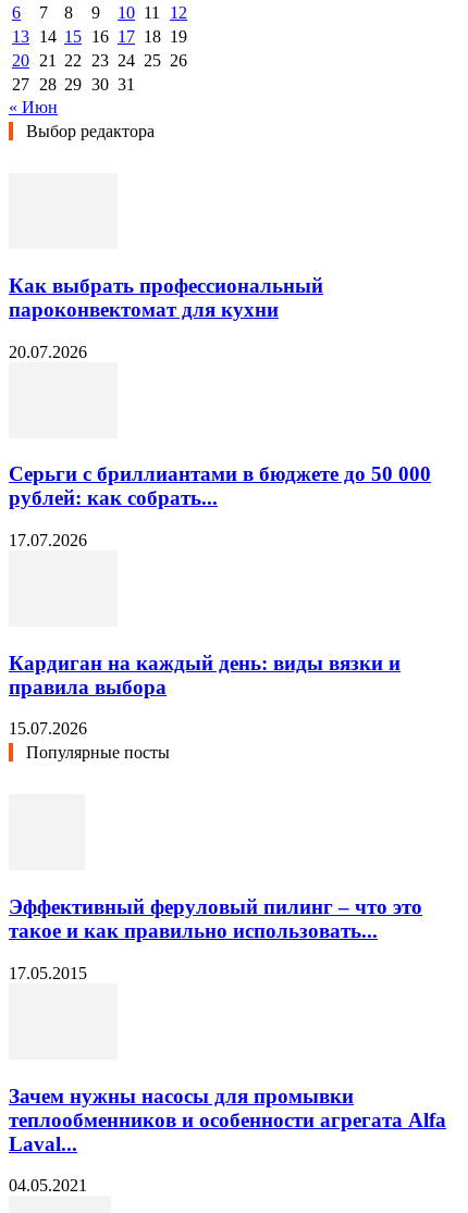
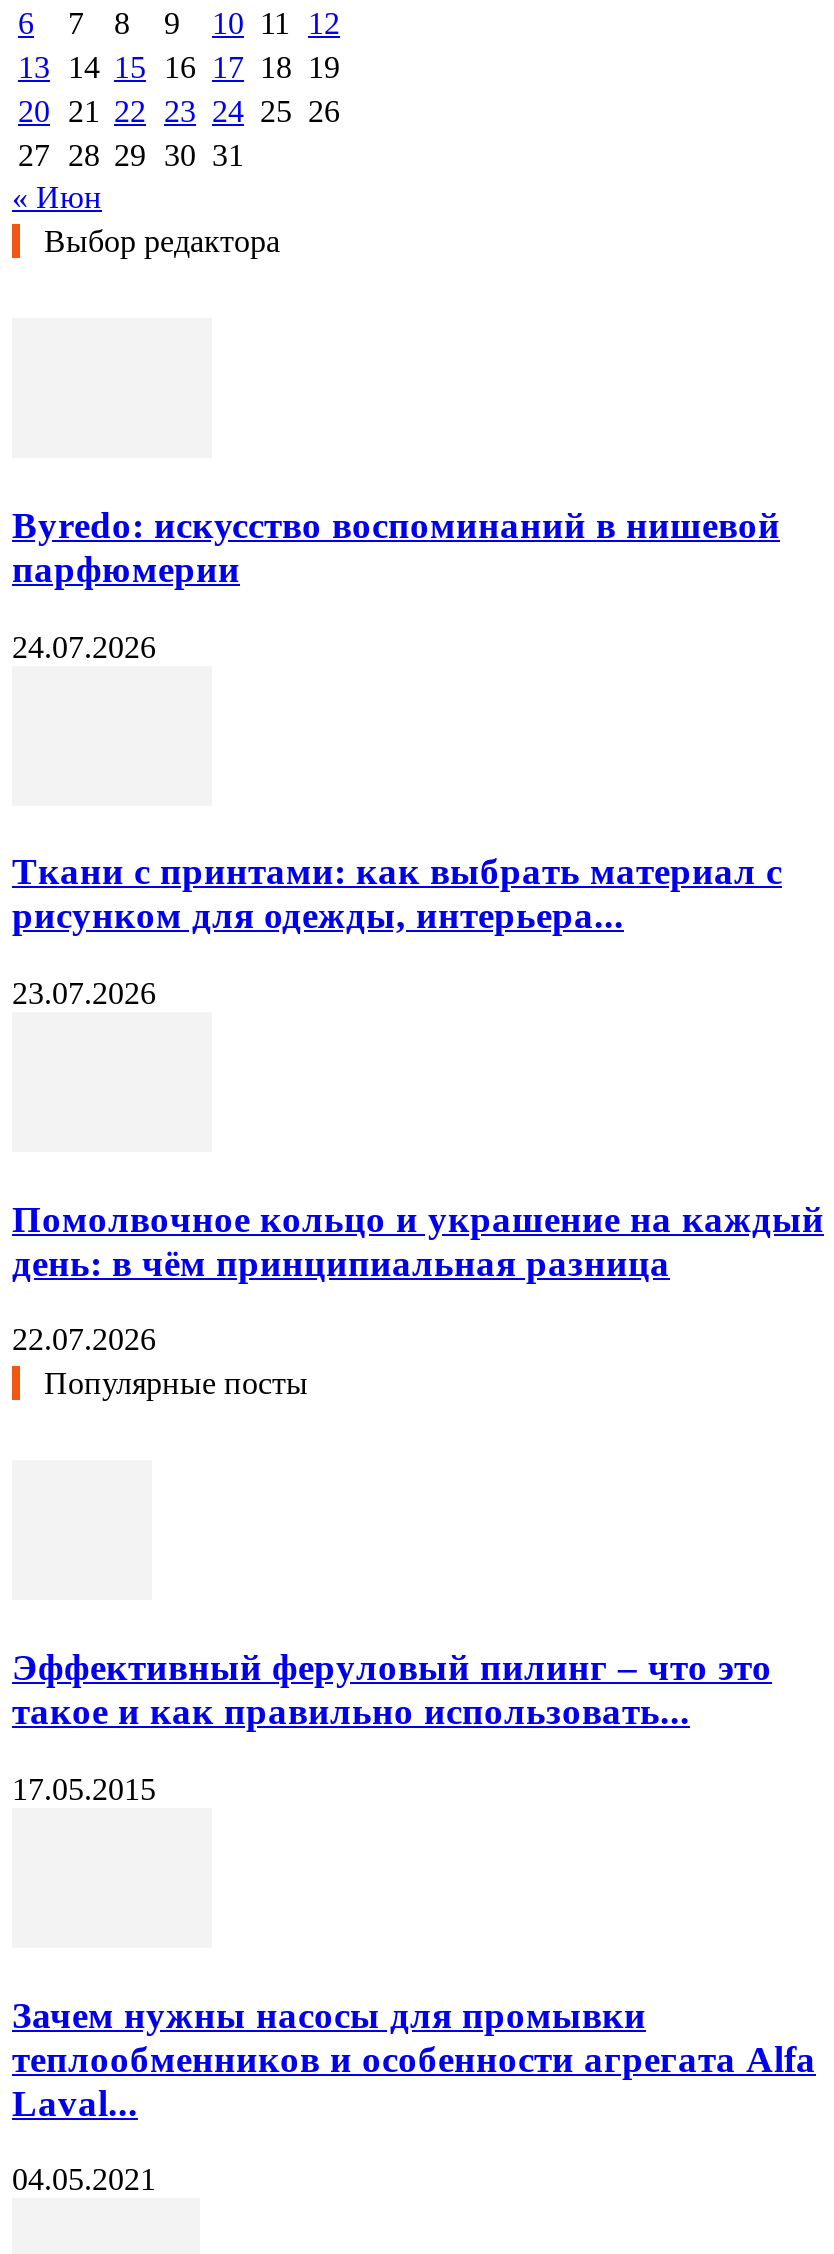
[9,274,323,321] Как выбрать профессиональный | пароконвектомат для кухни -> [12,504,780,590] Byredo: искусство воспоминаний в нишевой | парфюмерии
[9,342,87,361] 20.07.2026 -> [12,629,156,663] 24.07.2026
[9,463,431,509] Серьги с бриллиантами в бюджете до 50 000 | рублей: как собрать... -> [12,851,782,937] Ткани с принтами: как выбрать материал с | рисунком для одежды, интерьера...
[9,531,87,549] 17.07.2026 -> [12,976,156,1010] 23.07.2026
[9,651,401,698] Кардиган на каждый день: виды вязки и | правила выбора -> [12,1197,824,1283] Помолвочное кольцо и украшение на каждый | день: в чём принципиальная разница
[9,720,87,738] 15.07.2026 -> [12,1323,156,1357] 22.07.2026

